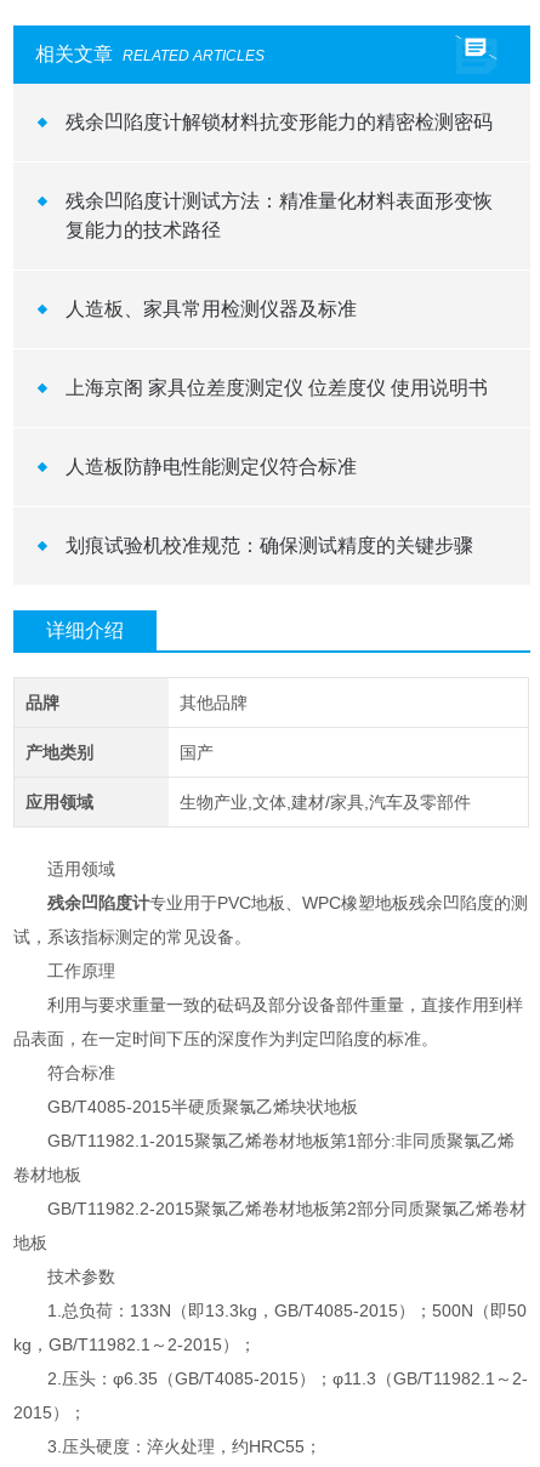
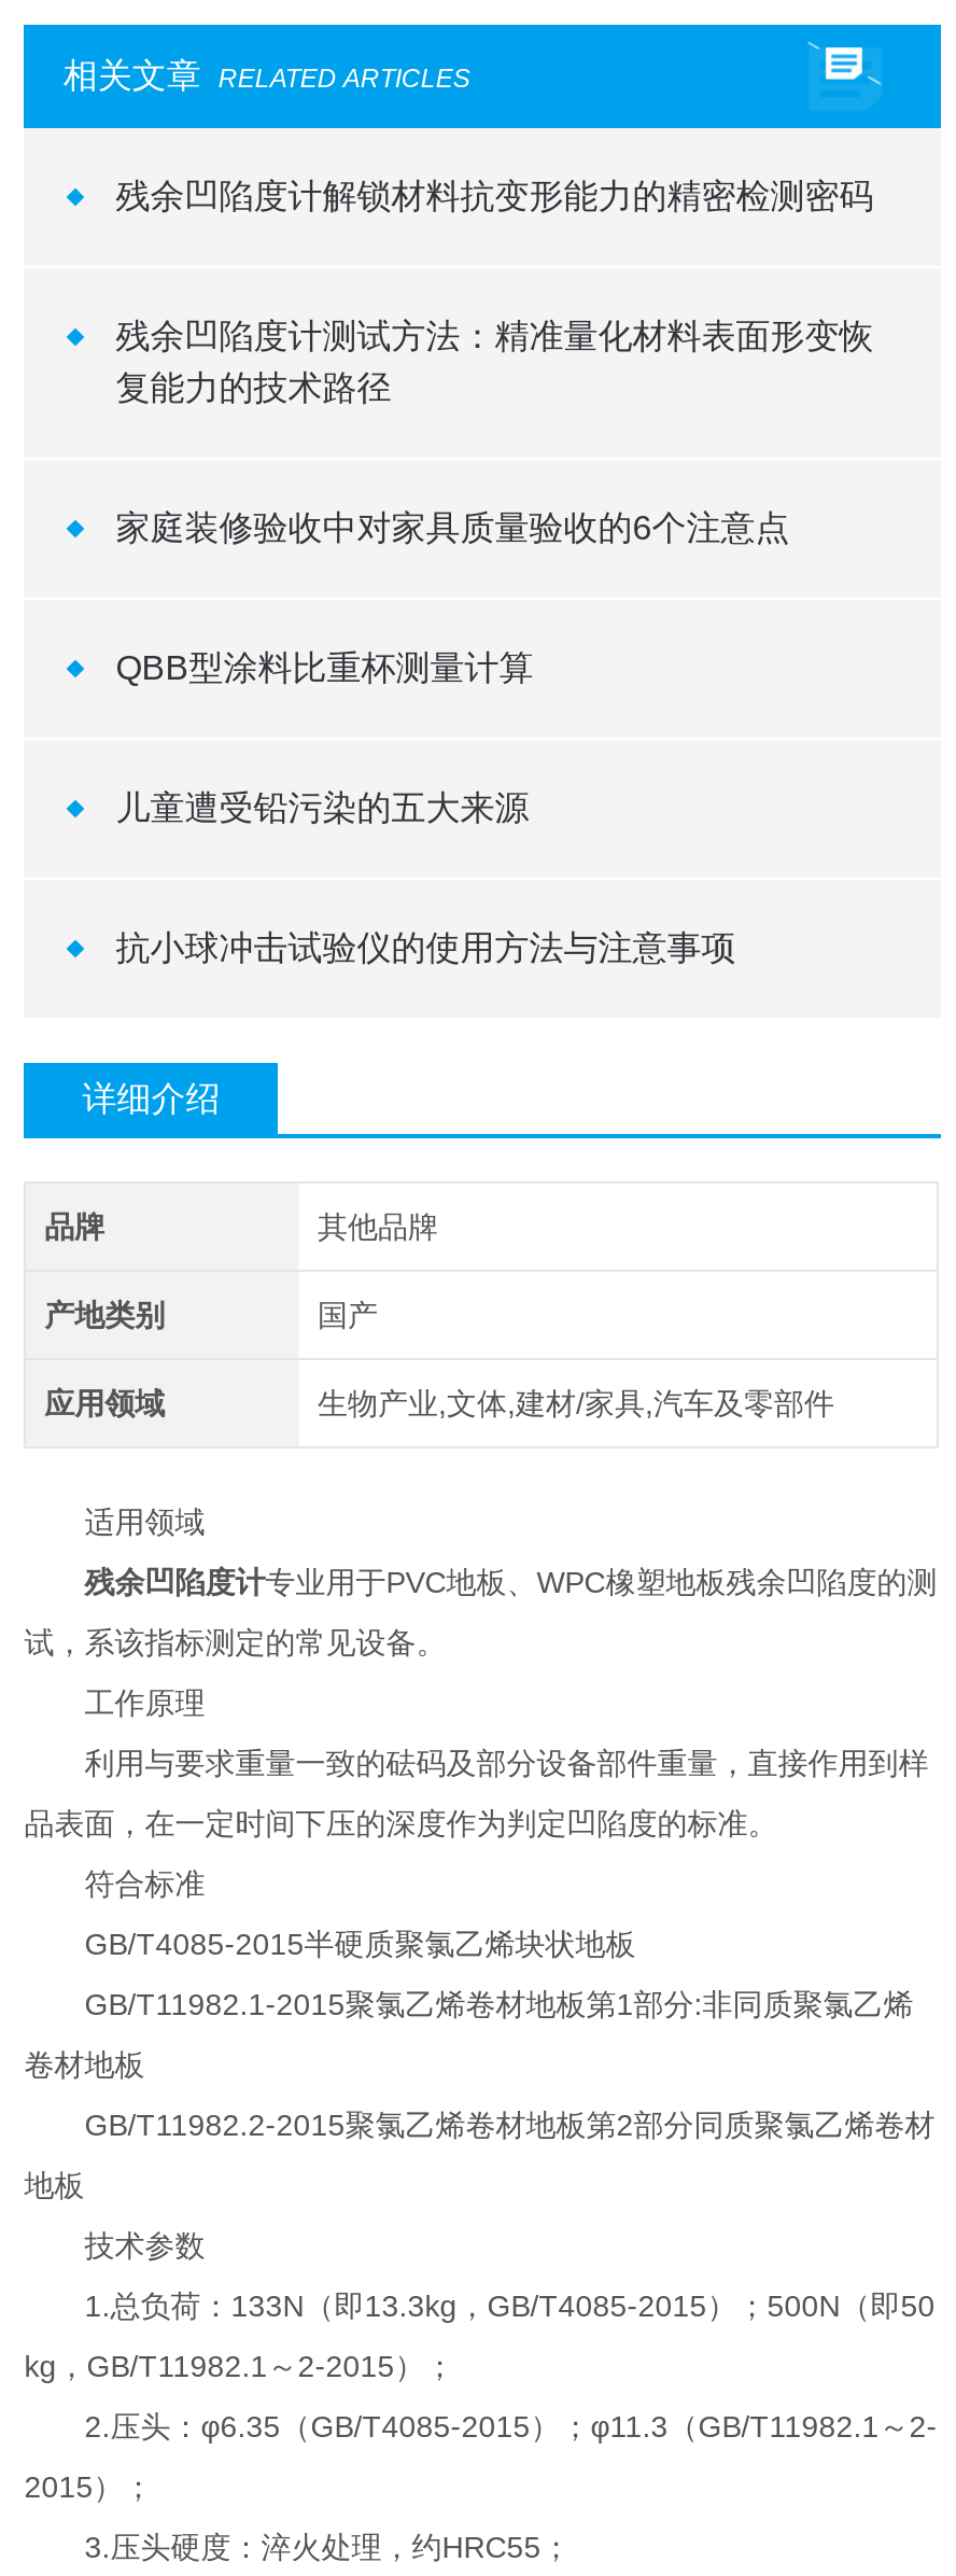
[65,299,357,319] 人造板、家具常用检测仪器及标准 -> [116,510,790,546] 家庭装修验收中对家具质量验收的6个注意点
[65,377,488,398] 上海京阁 家具位差度测定仪 位差度仪 使用说明书 -> [116,650,534,686] QBB型涂料比重杯测量计算
[65,456,357,477] 人造板防静电性能测定仪符合标准 -> [116,790,529,826] 儿童遭受铅污染的五大来源
[65,535,473,556] 划痕试验机校准规范：确保测试精度的关键步骤 -> [116,930,736,966] 抗小球冲击试验仪的使用方法与注意事项

